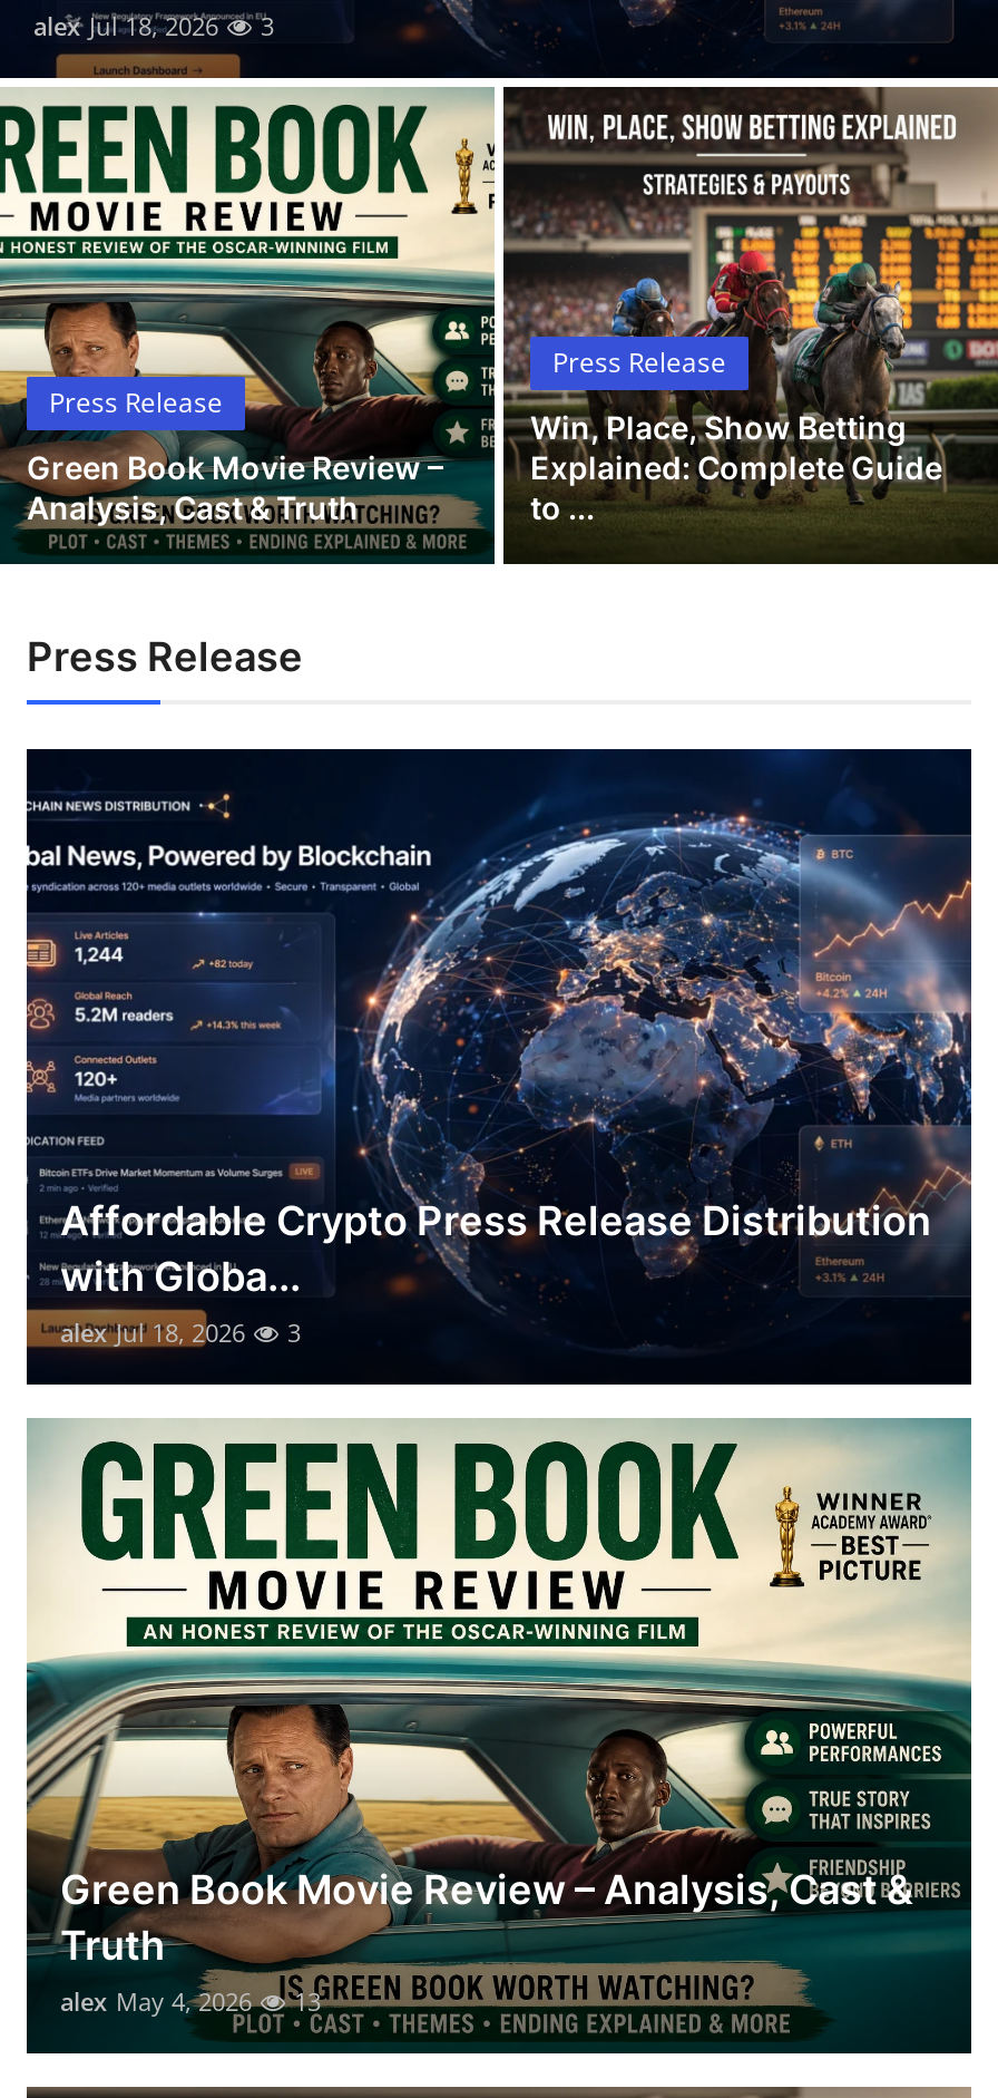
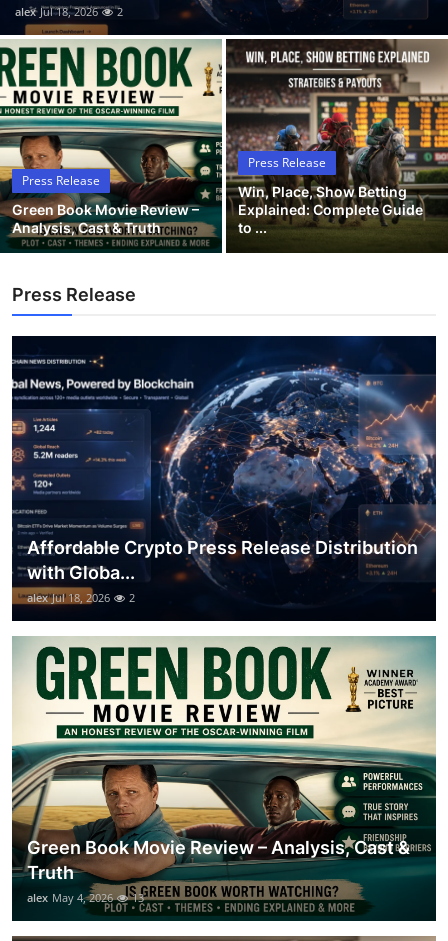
[254,9,274,42] 3 -> [114,4,123,19] 2
[281,1315,301,1349] 3 -> [126,590,135,605] 2

